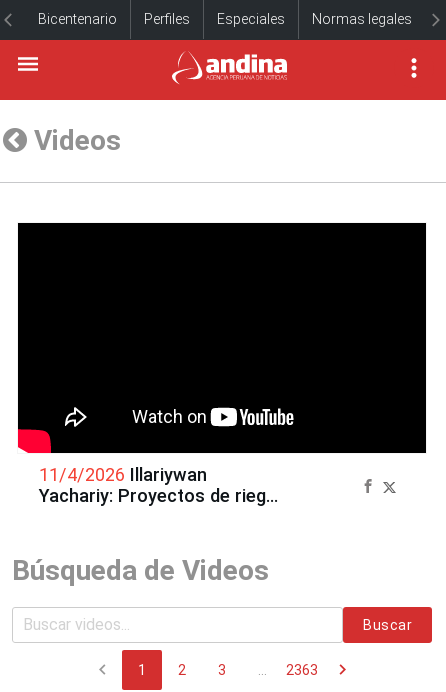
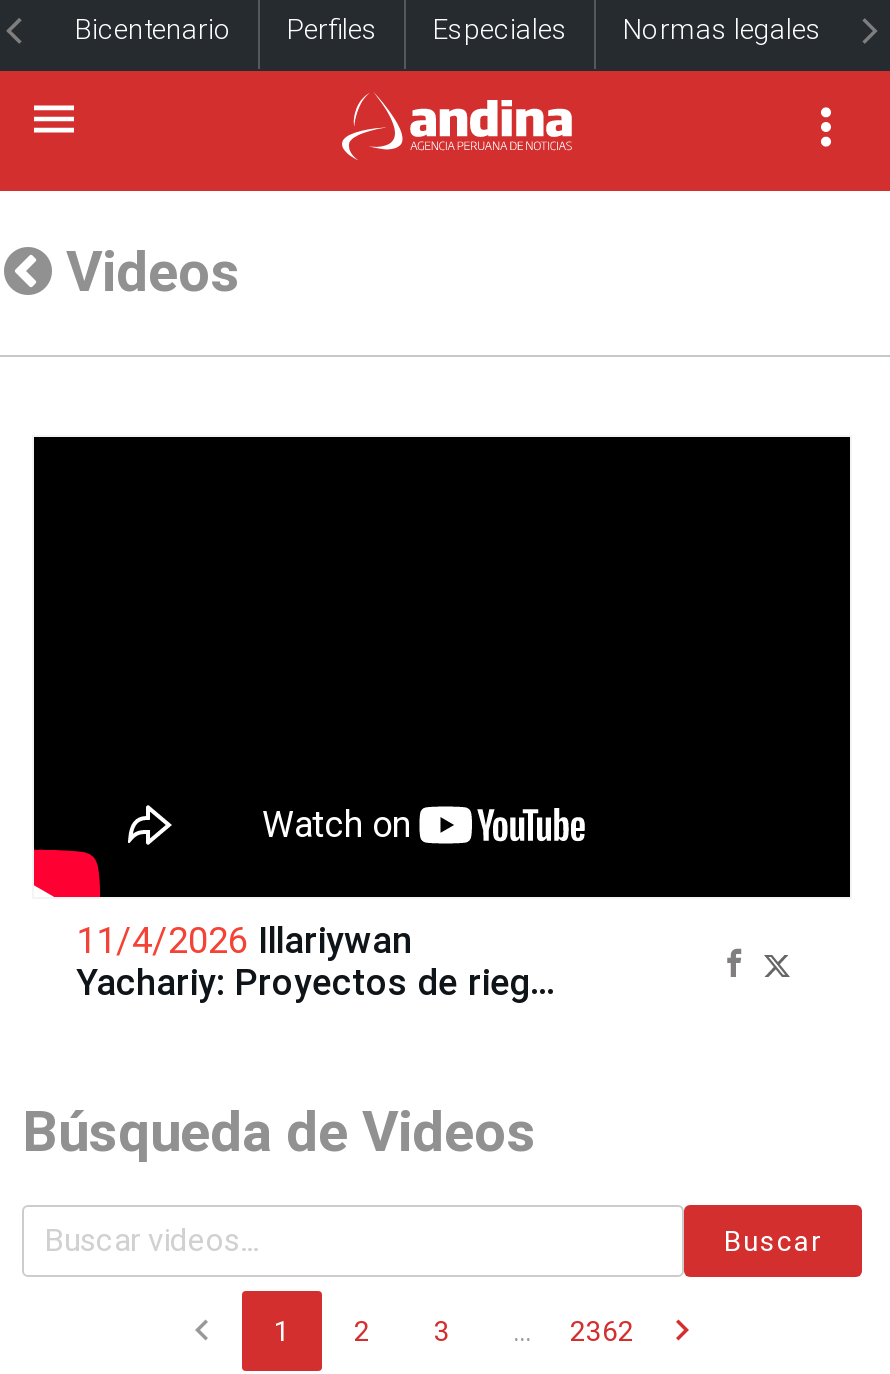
[286,662,318,678] 2363 -> [570,1314,634,1346] 2362

